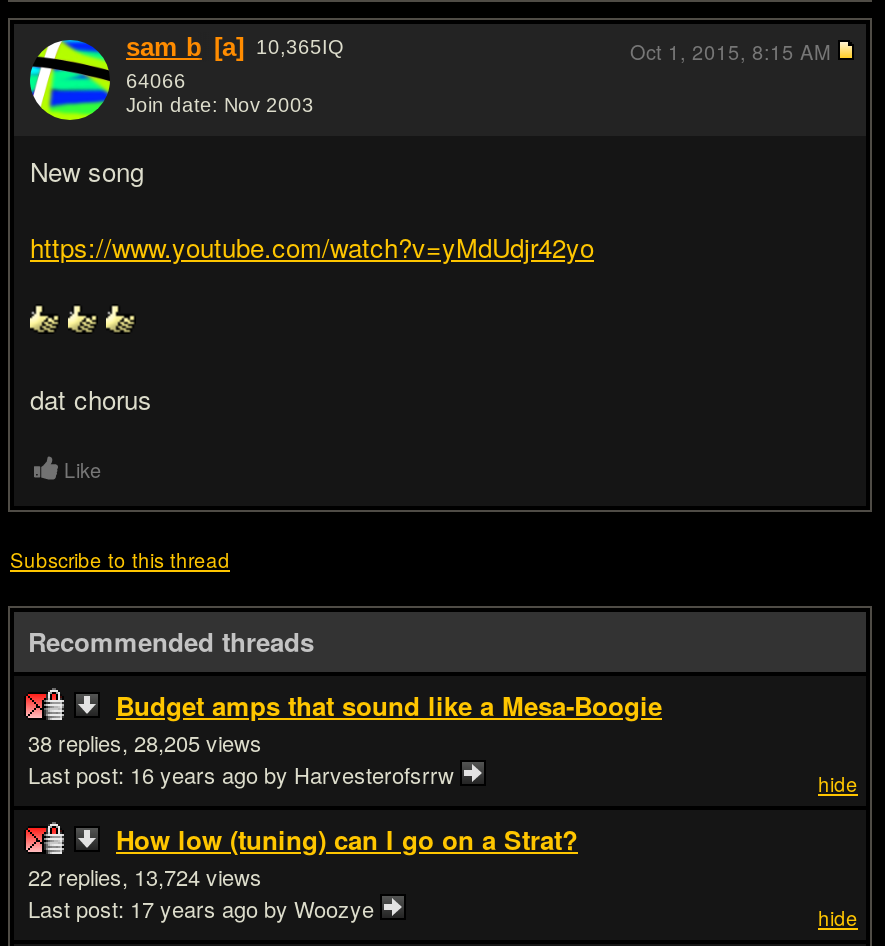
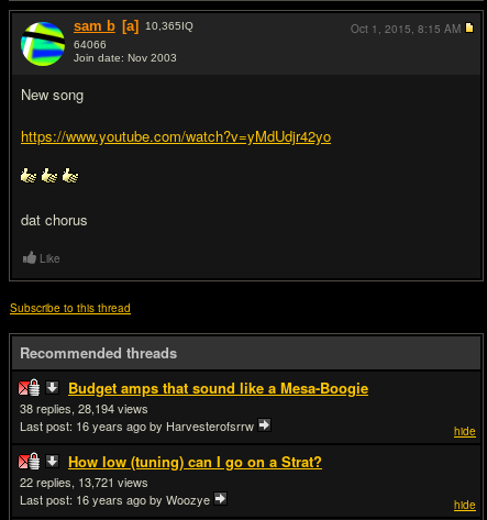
[134,726,200,758] 28,205 -> [78,399,114,417] 28,194
[134,860,200,892] 13,724 -> [78,473,114,490] 13,721
[28,892,380,924] Last post: 17 years ago by Woozye -> [20,490,213,508] Last post: 16 years ago by Woozye

